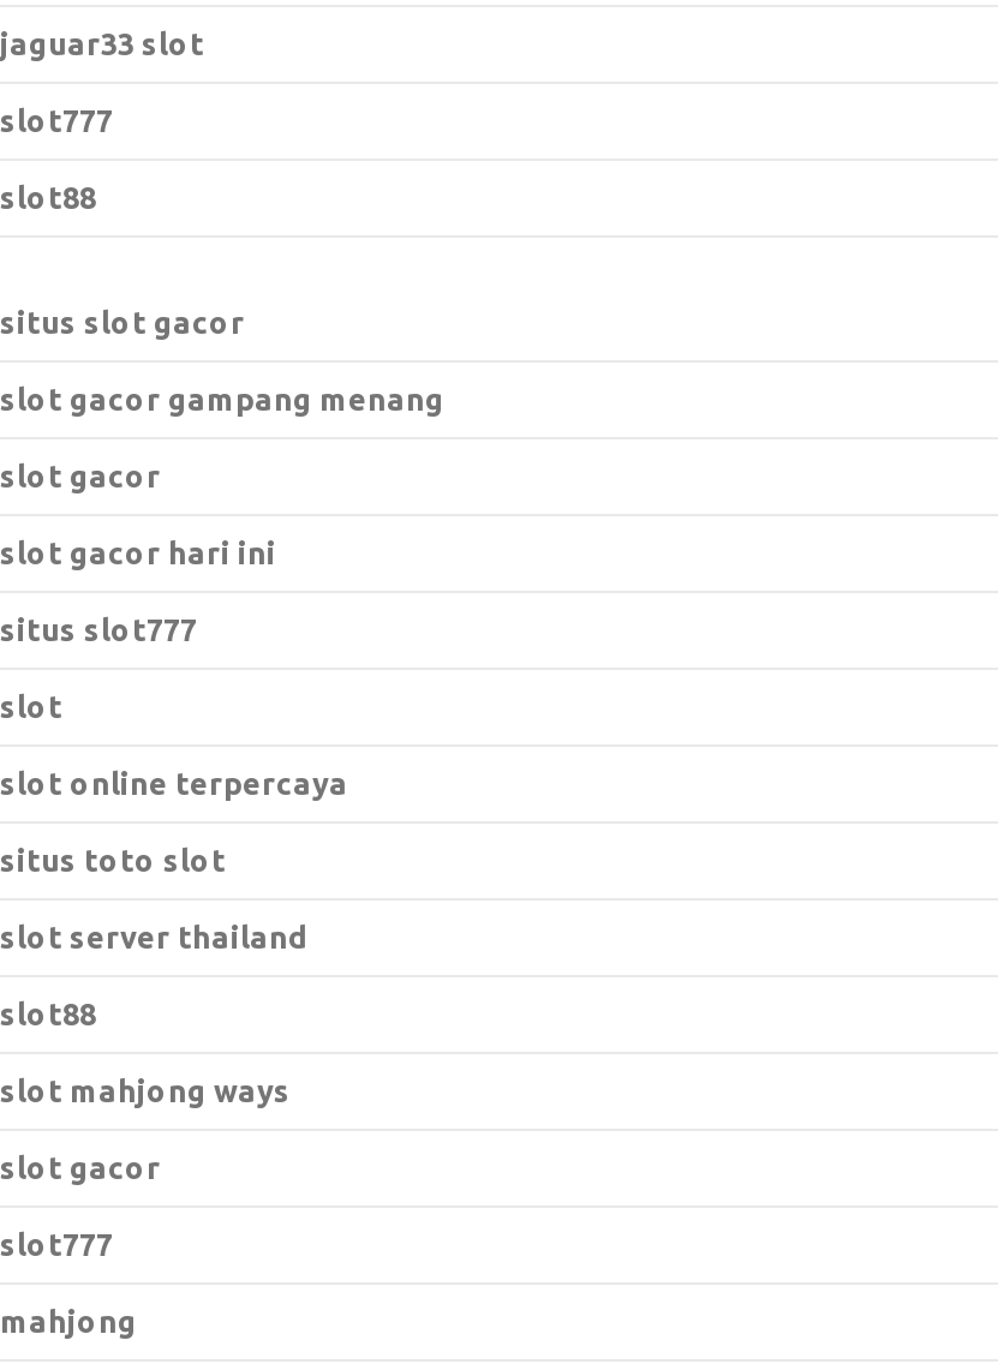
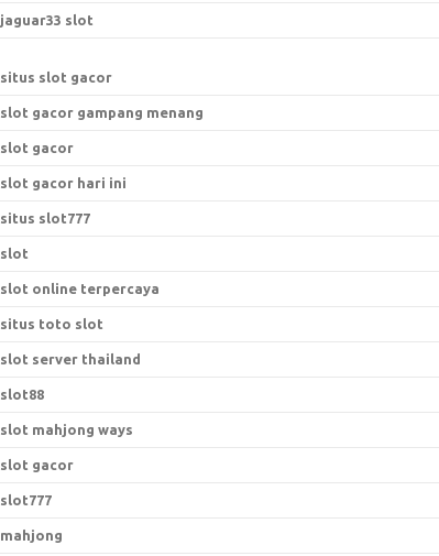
[0,103,113,214] slot777 | slot88 -> none

